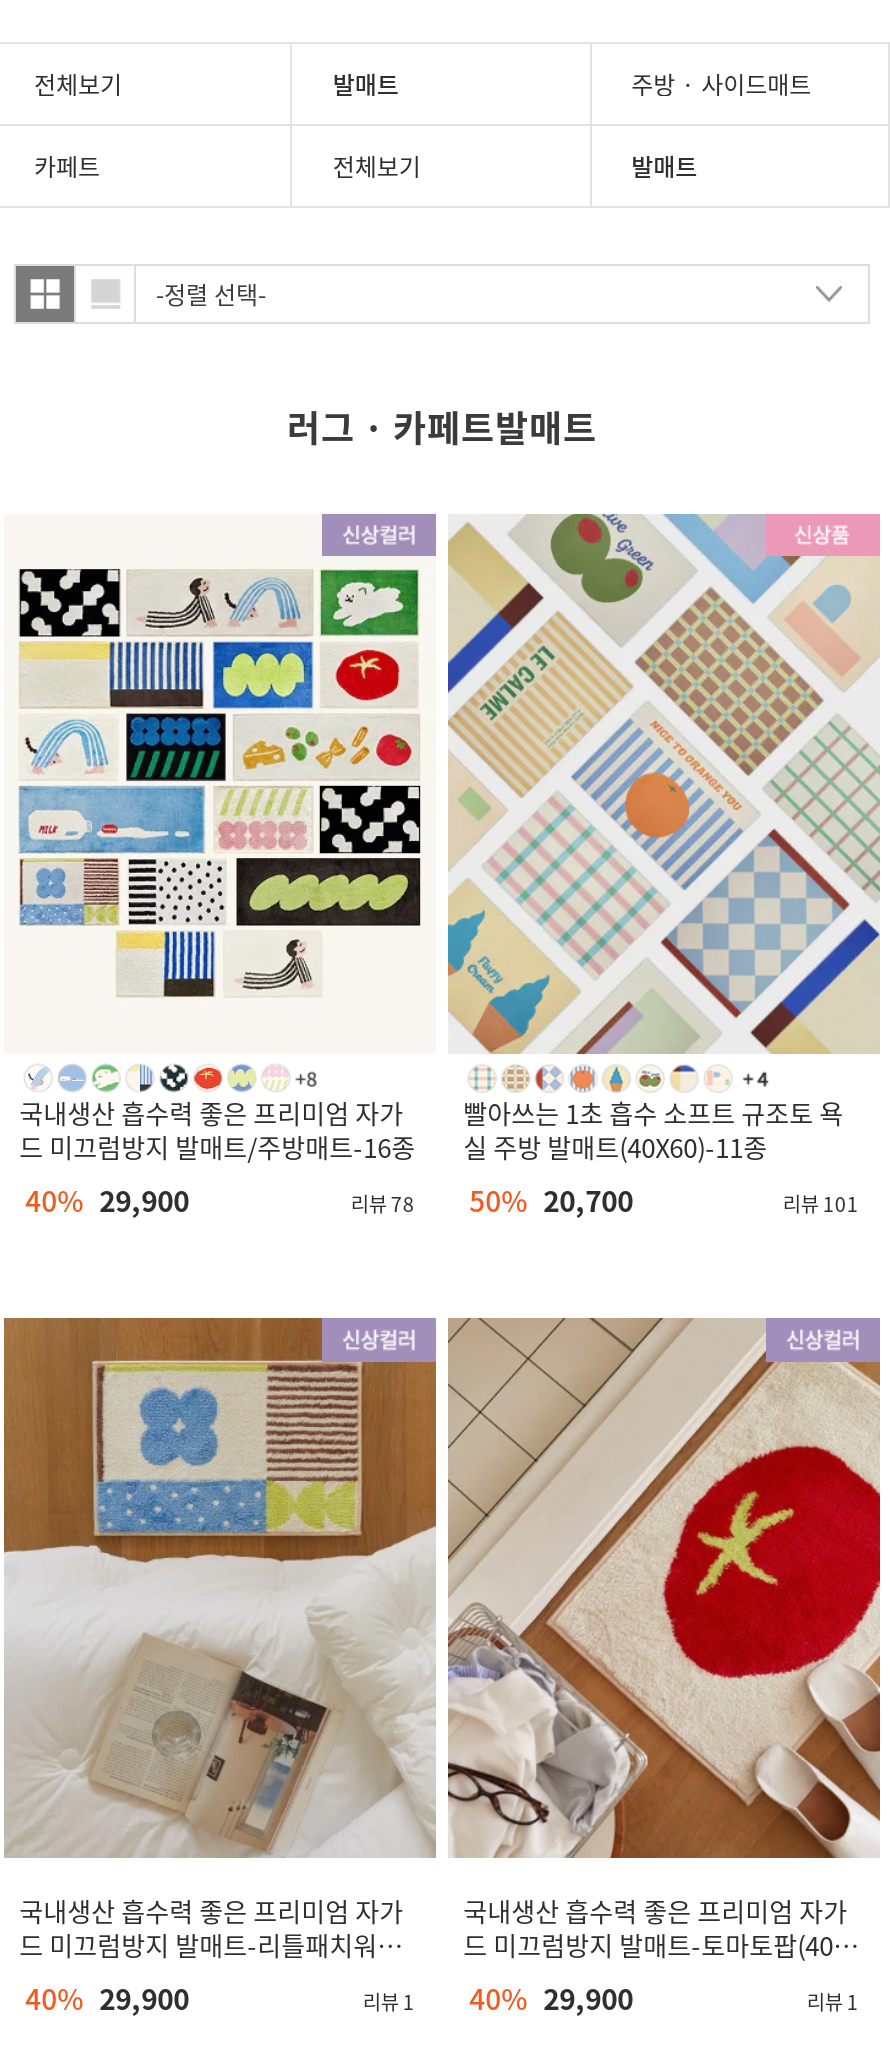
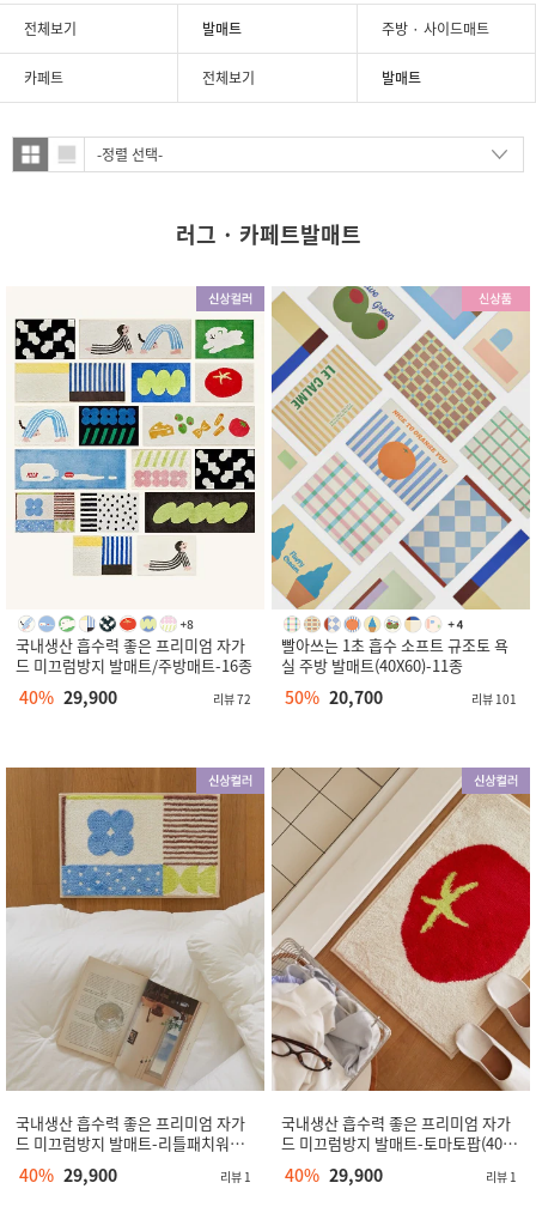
[351,1180,633,1220] 리뷰 78 50% 20,700 -> [213,685,382,709] 리뷰 72 50% 20,700

